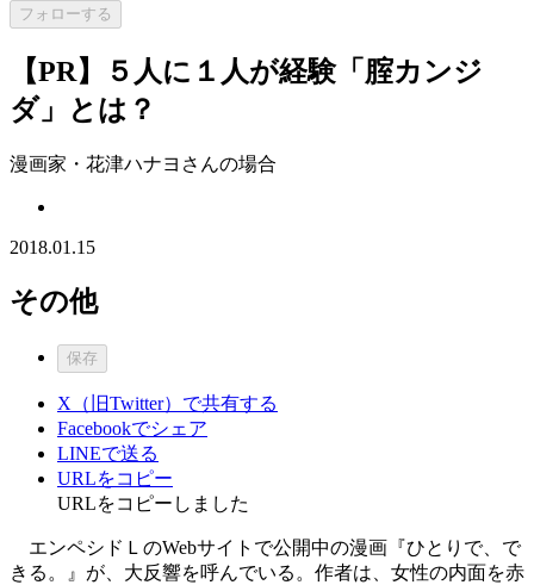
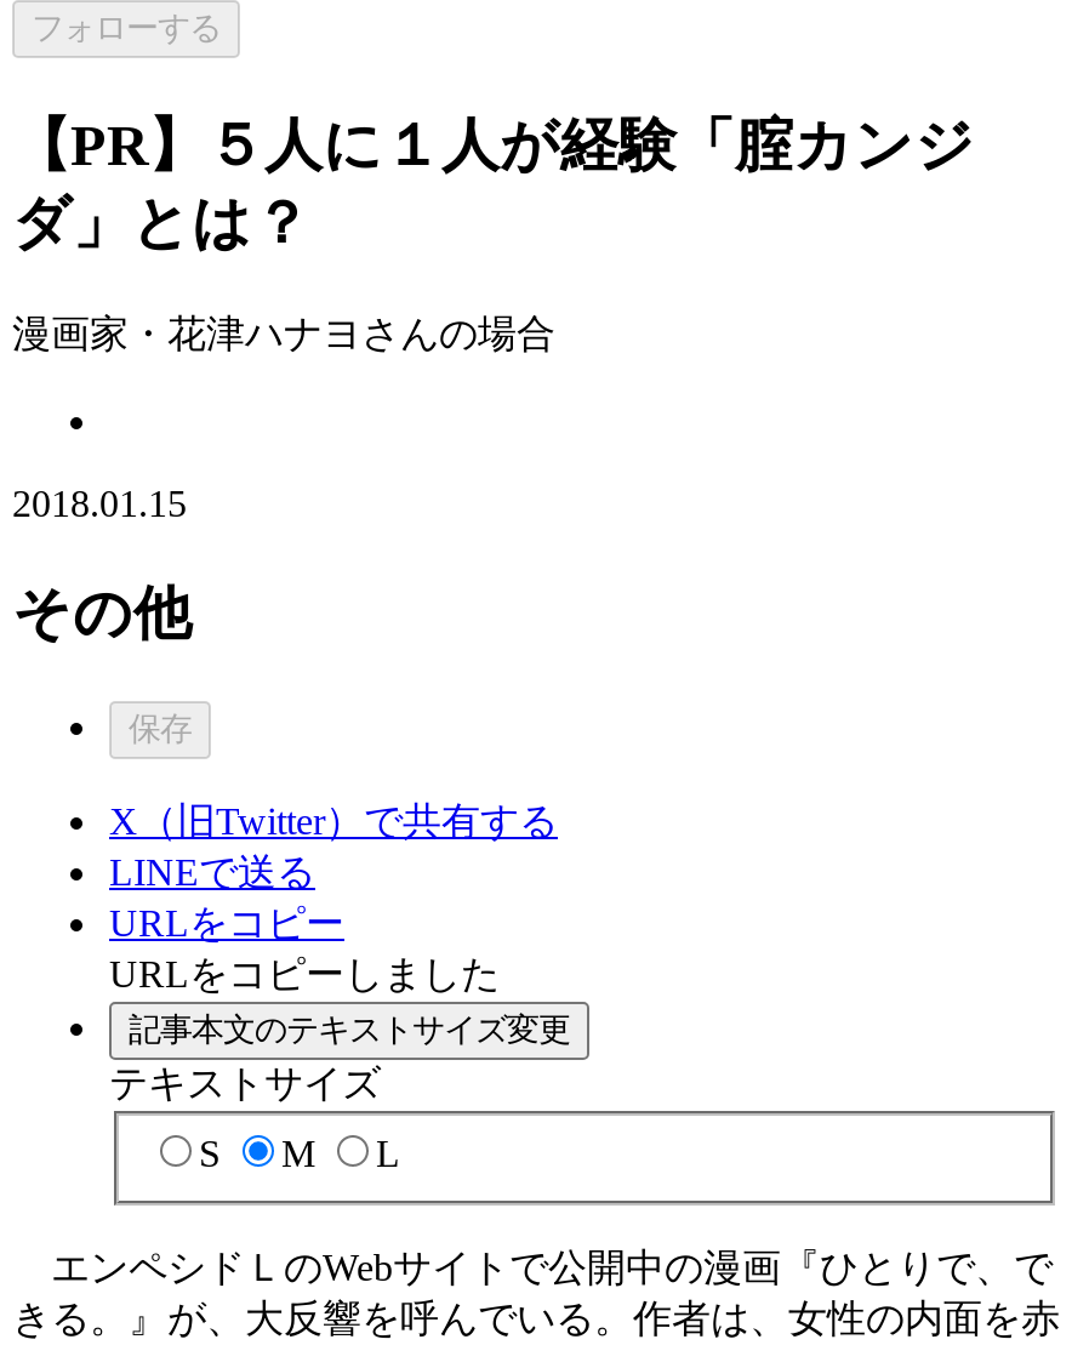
[57,418,207,438] Facebookでシェア -> none
moved [57,443,249,513] -> [109,850,500,994]: LINEで送る | URLをコピー | URLをコピーしました
none -> [109,1011,570,1174] 記事本文のテキストサイズ変更 | テキストサイズ | S | M | L

